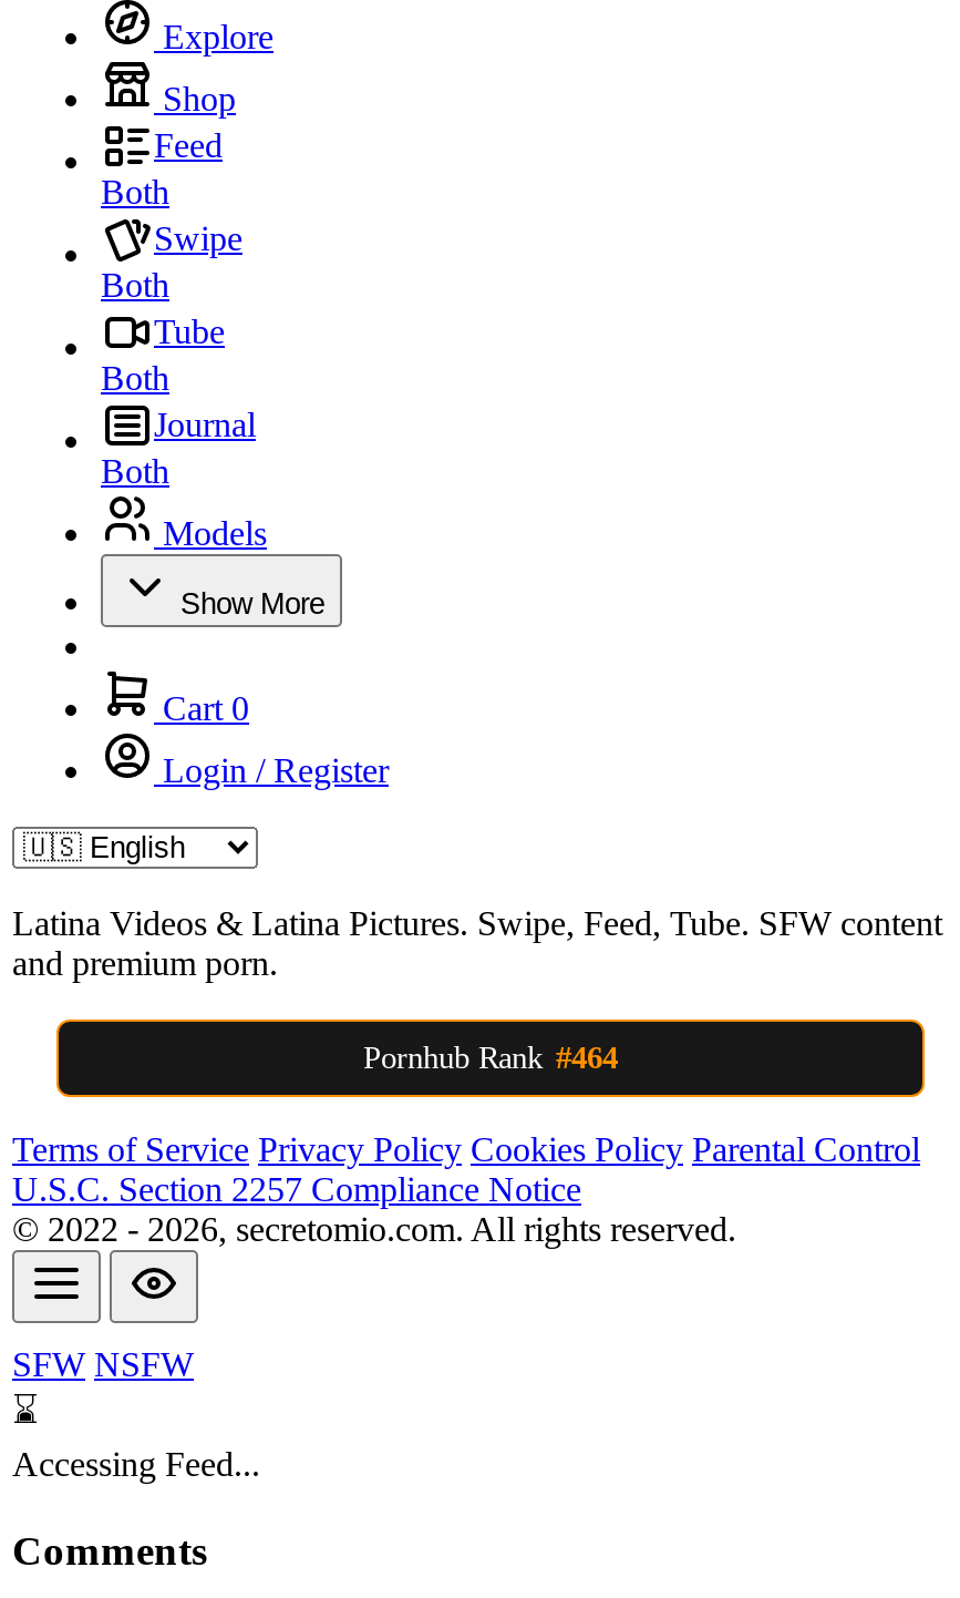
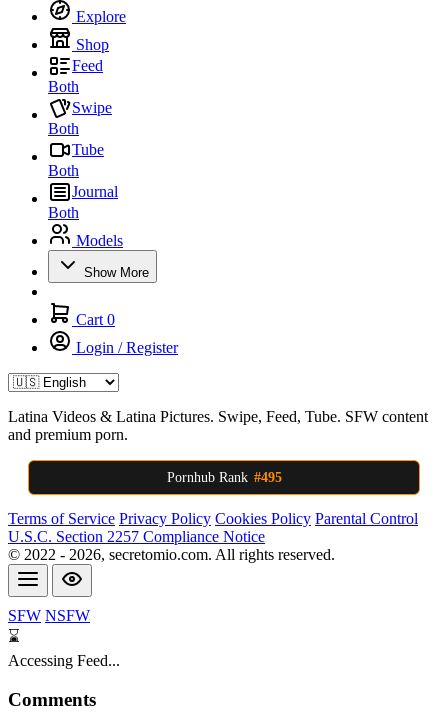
[363,1039,618,1075] Pornhub Rank #464 -> [166,469,281,485] Pornhub Rank #495

